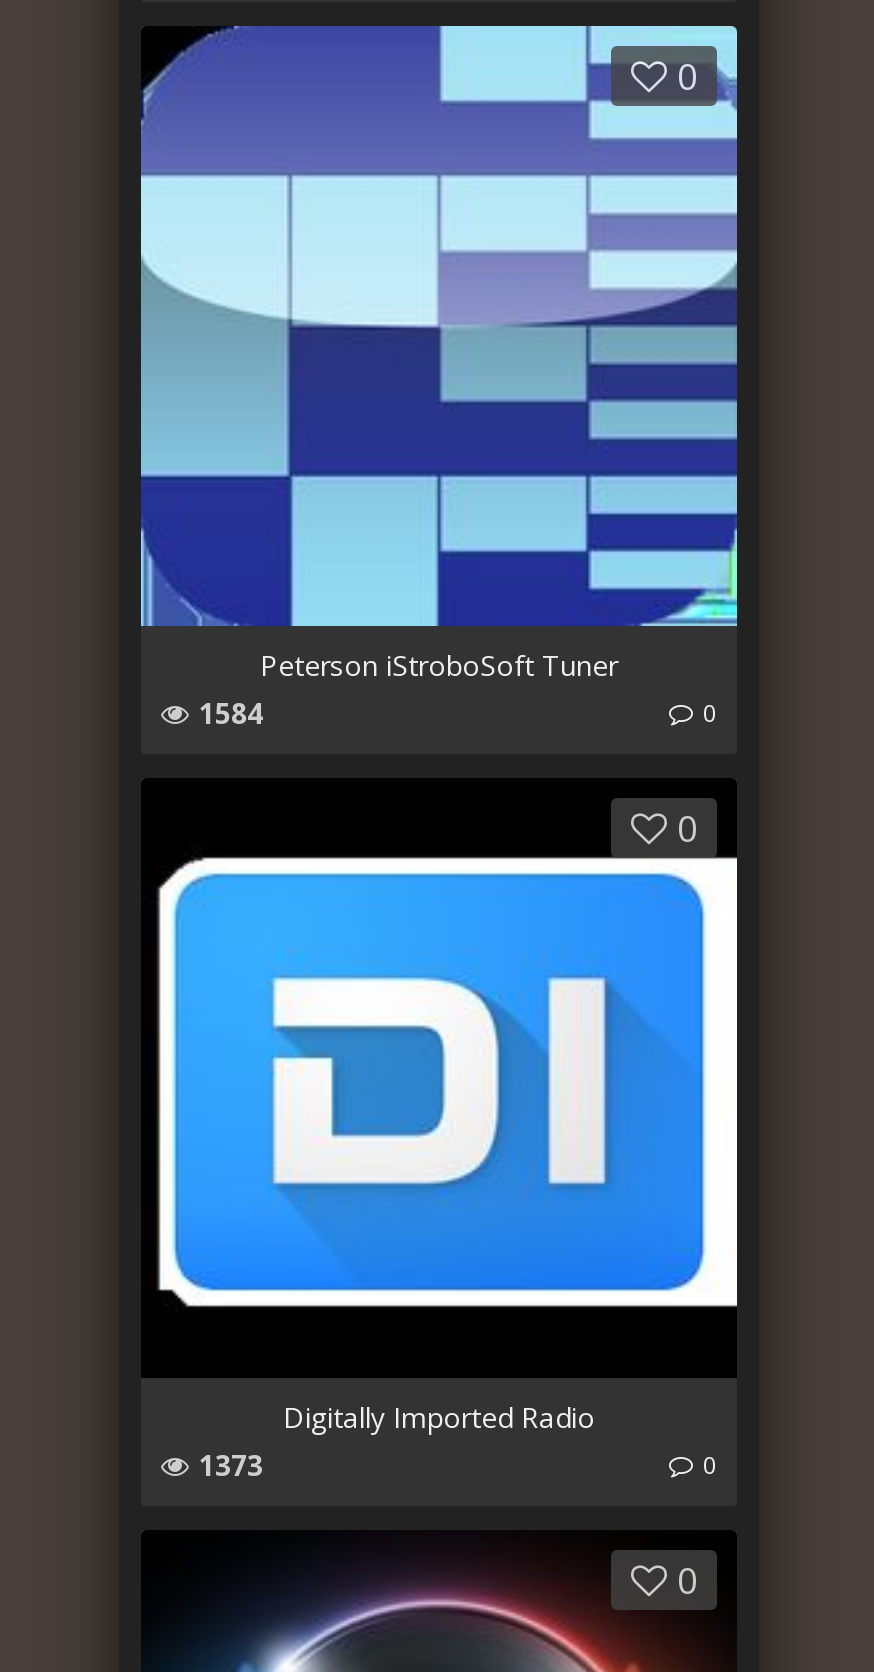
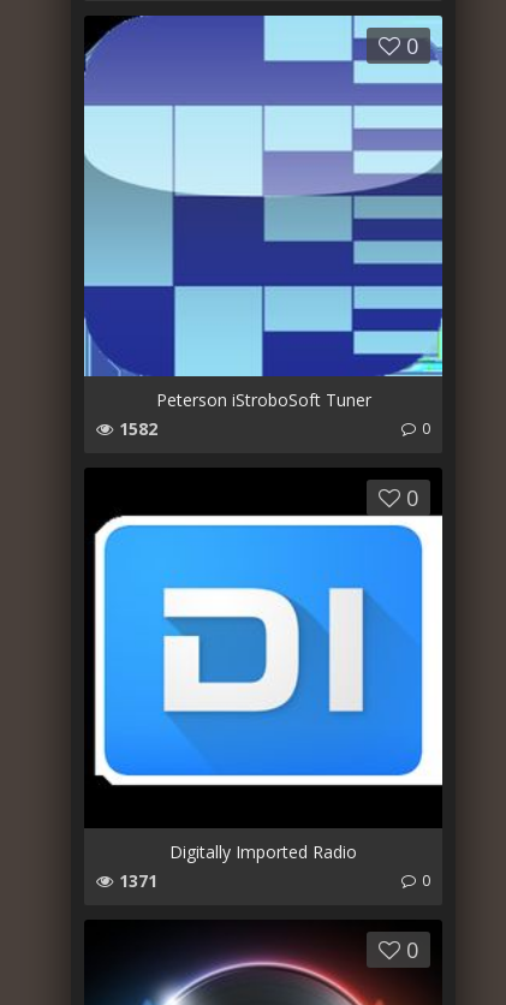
[199,694,263,732] 1584 -> [119,417,157,440] 1582
[199,1446,263,1484] 1373 -> [119,869,157,892] 1371

